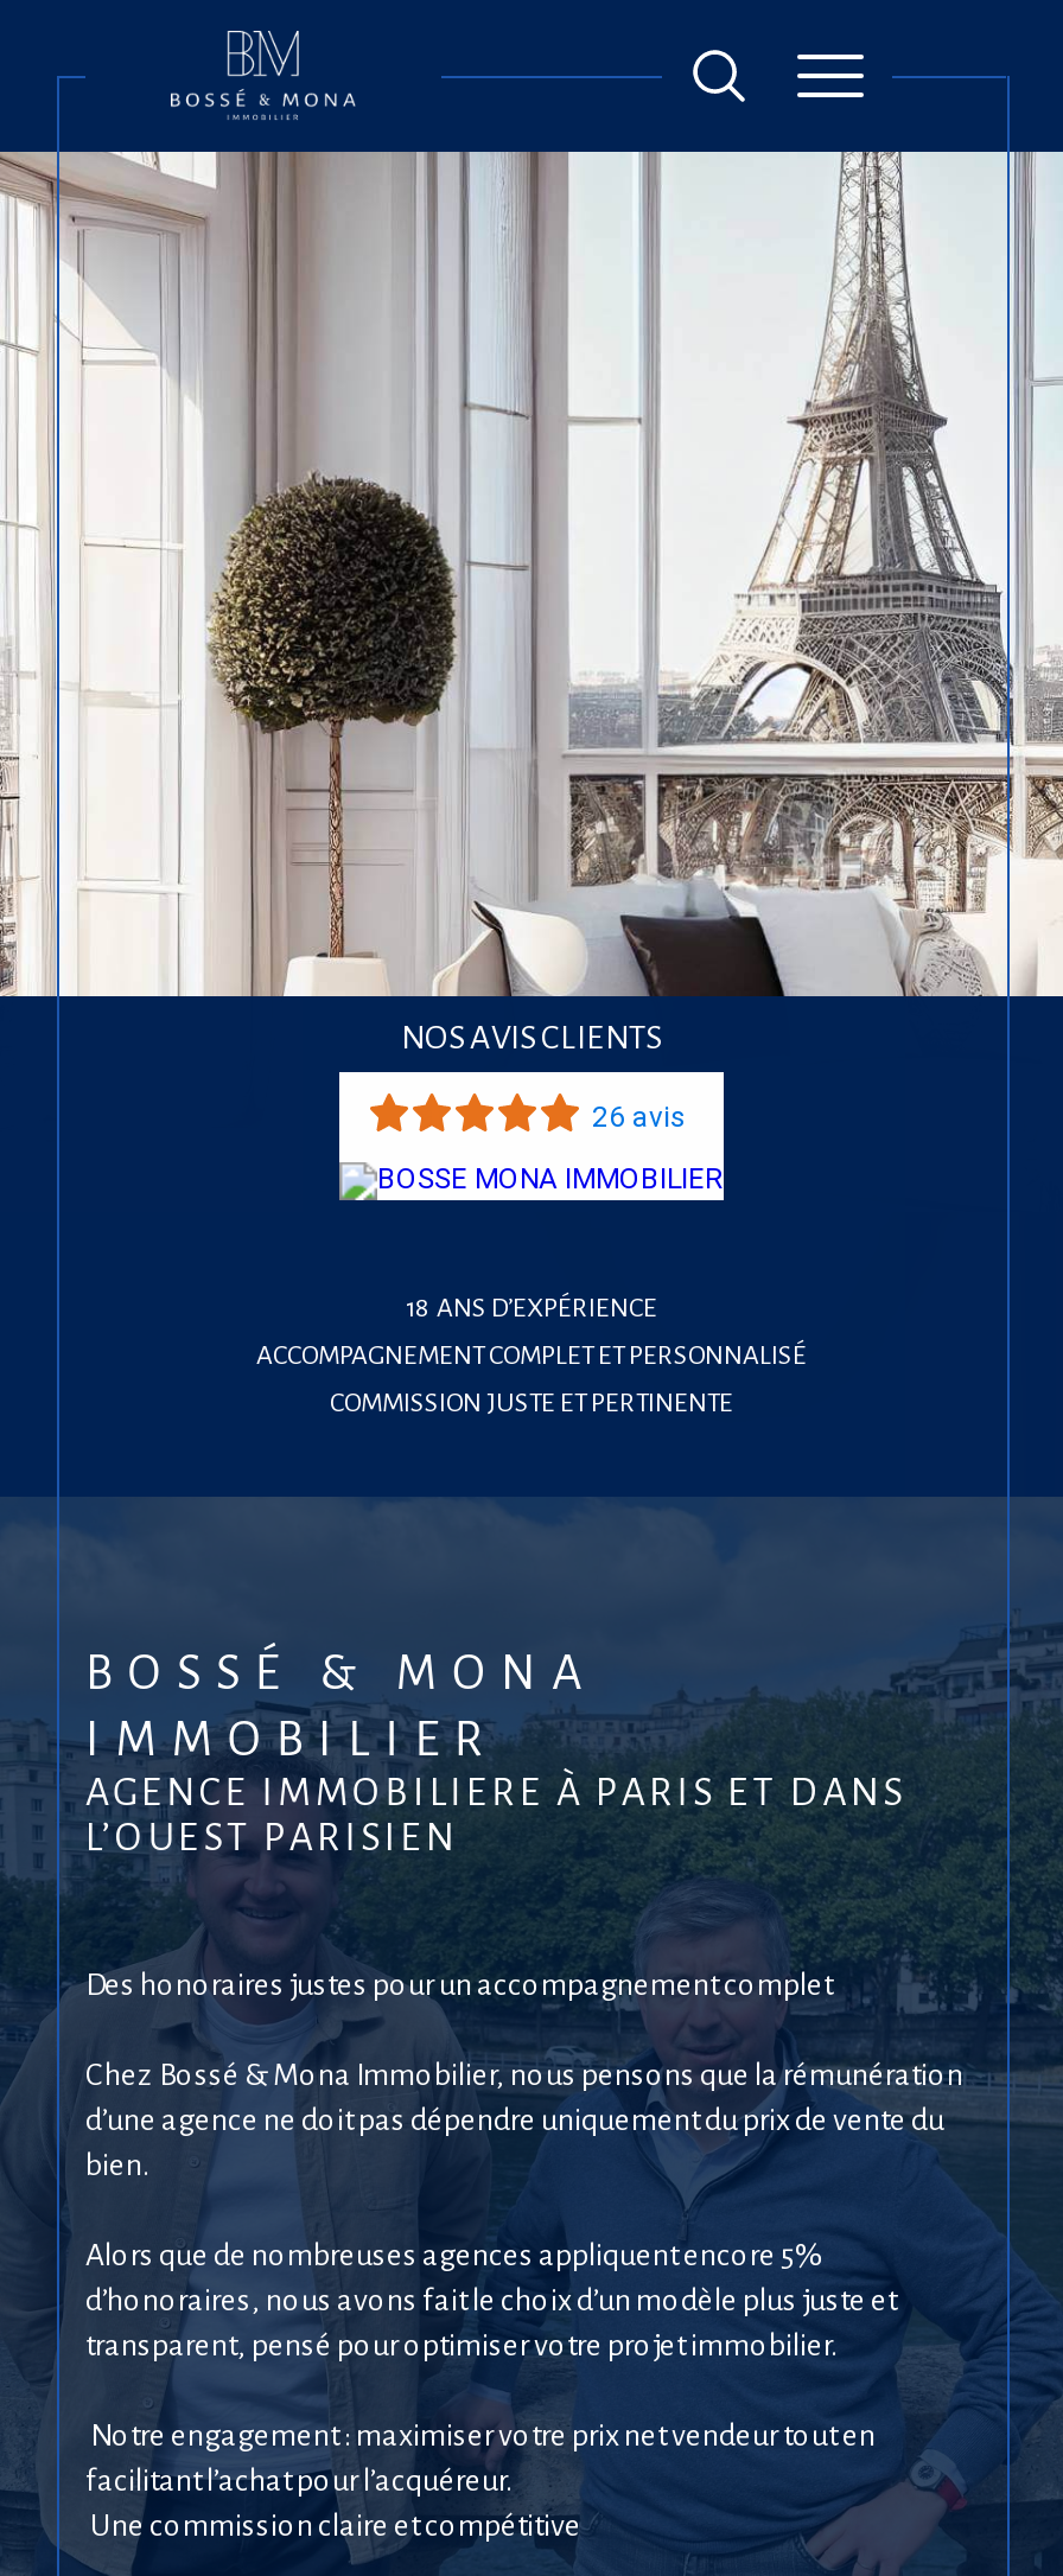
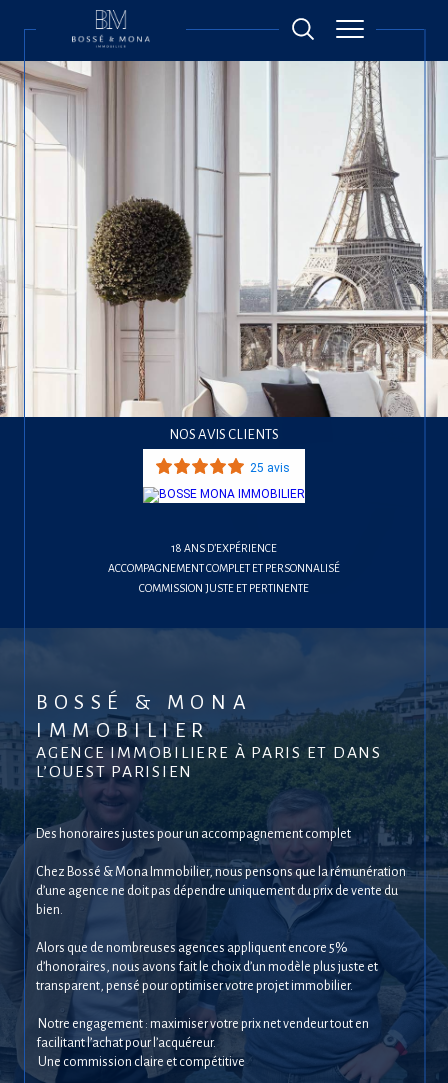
[592,1101,687,1134] 26 avis -> [249,461,289,475] 25 avis

